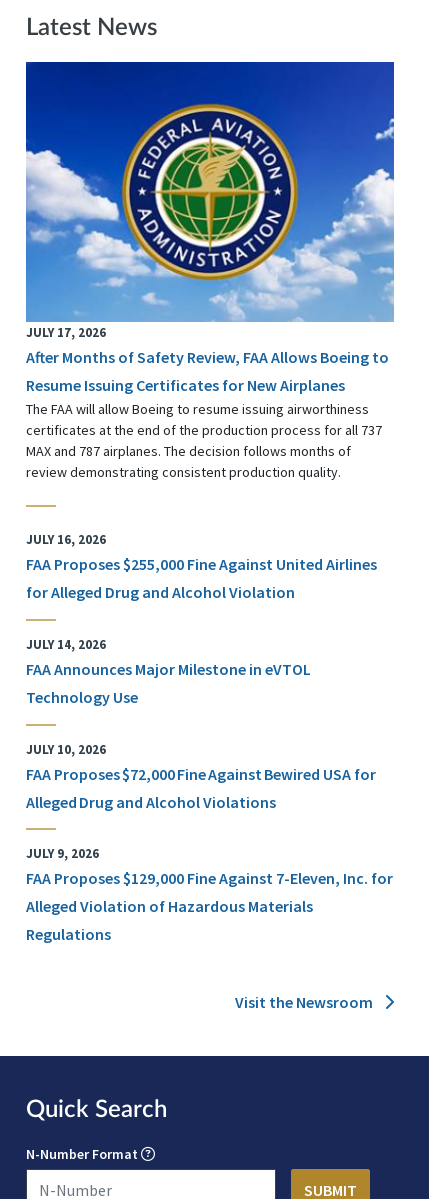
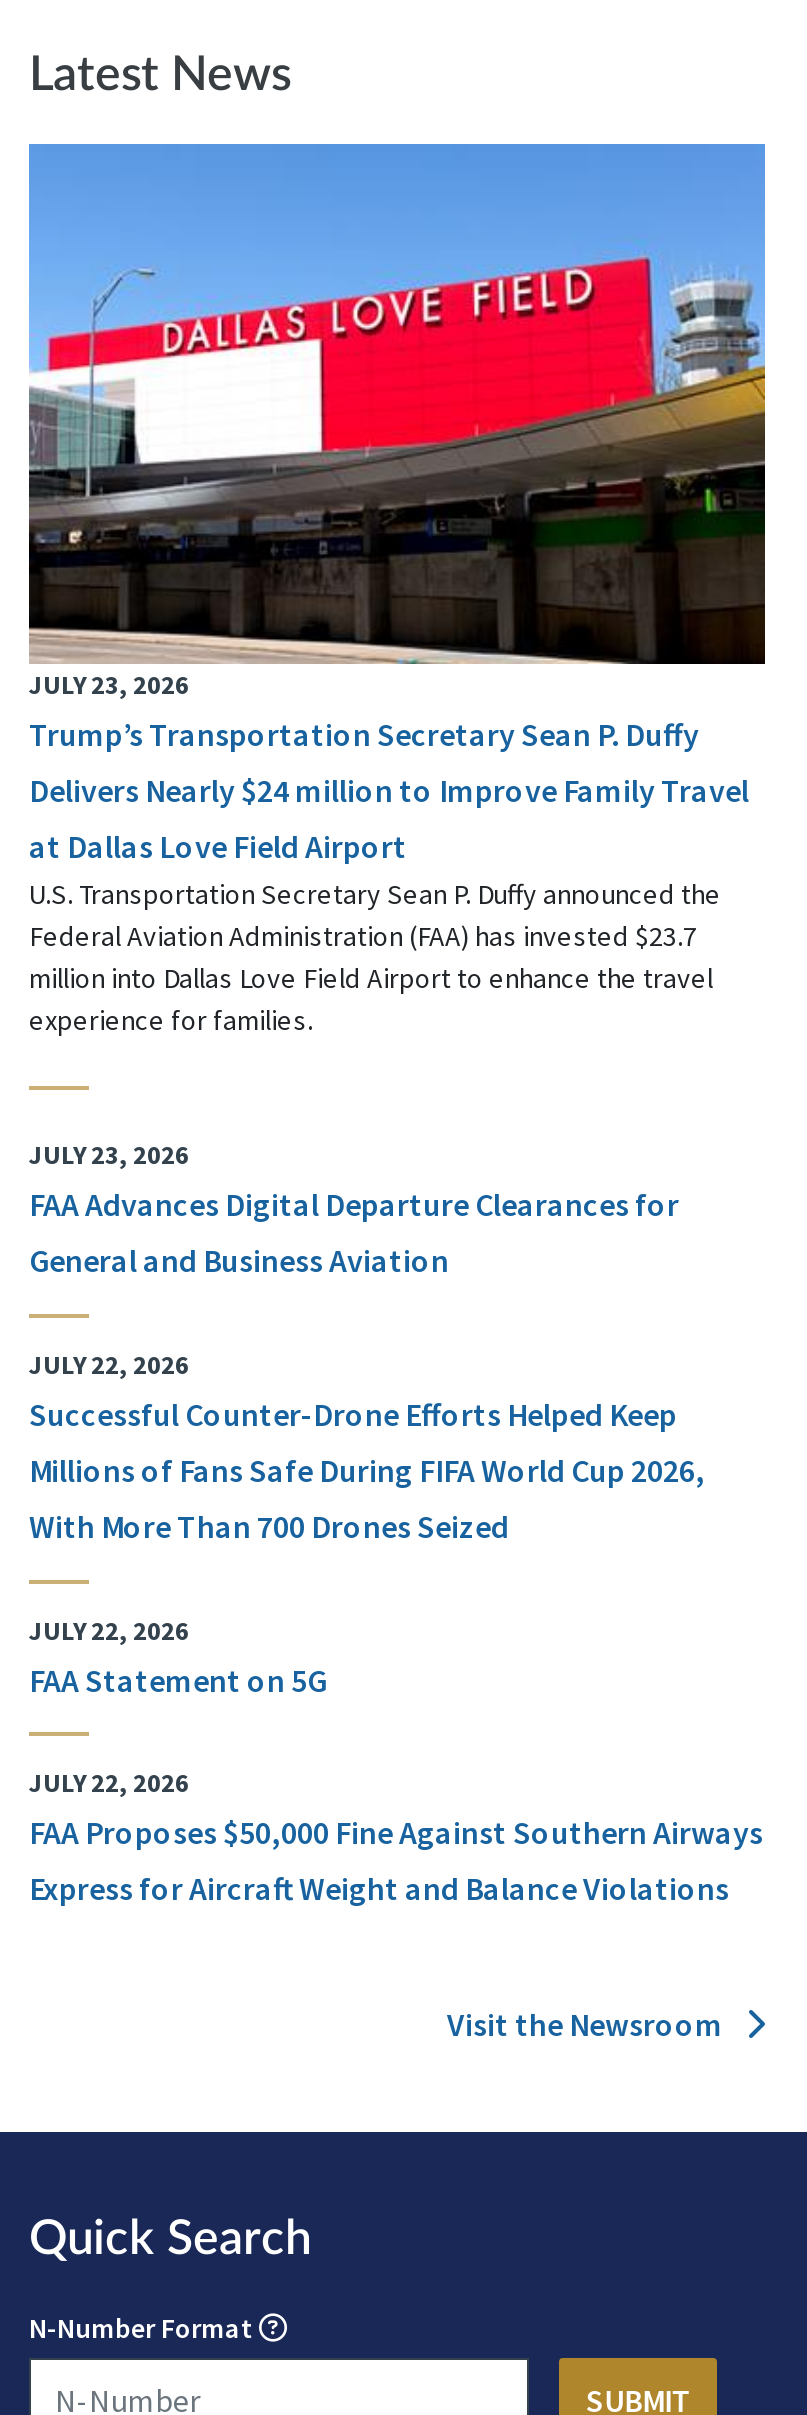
[25,61,395,481] [image] | JULY 17, 2026 | After Months of Safety Review, FAA Allows Boeing to | Resume Issuing Certificates for New Airplanes | The FAA will allow Boeing to resume issuing airworthiness | certificates at the end of the production process for all 737 | MAX and 787 airplanes. The decision follows months of | review demonstrating consistent production quality. -> [27,142,767,1037] [image] | JULY 23, 2026 | Trump’s Transportation Secretary Sean P. Duffy | Delivers Nearly $24 million to Improve Family Travel | at Dallas Love Field Airport | U.S. Transportation Secretary Sean P. Duffy announced the | Federal Aviation Administration (FAA) has invested $23.7 | million into Dallas Love Field Airport to enhance the travel | experience for families.
[26,531,377,602] JULY 16, 2026 | FAA Proposes $255,000 Fine Against United Airlines | for Alleged Drug and Alcohol Violation -> [29,1139,679,1281] JULY 23, 2026 | FAA Advances Digital Departure Clearances for | General and Business Aviation
[26,636,311,707] JULY 14, 2026 | FAA Announces Major Milestone in eVTOL | Technology Use -> [29,1348,705,1546] JULY 22, 2026 | Successful Counter-Drone Efforts Helped Keep | Millions of Fans Safe During FIFA World Cup 2026, | With More Than 700 Drones Seized
[26,741,376,812] JULY 10, 2026 | FAA Proposes $72,000 Fine Against Bewired USA for | Alleged Drug and Alcohol Violations -> [29,1613,327,1699] JULY 22, 2026 | FAA Statement on 5G
[26,845,393,944] JULY 9, 2026 | FAA Proposes $129,000 Fine Against 7-Eleven, Inc. for | Alleged Violation of Hazardous Materials | Regulations -> [29,1766,763,1908] JULY 22, 2026 | FAA Proposes $50,000 Fine Against Southern Airways | Express for Aircraft Weight and Balance Violations

